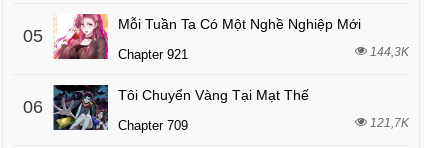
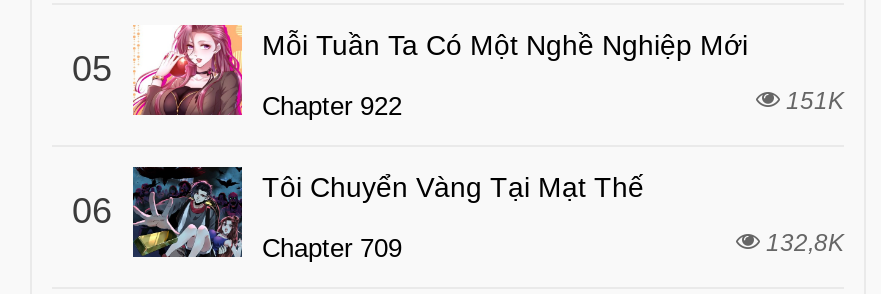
[118,45,409,62] Chapter 921 | 144,3K -> [262,87,844,121] Chapter 922 | 151K
[367,116,409,130] 121,7K -> [760,229,844,257] 132,8K

